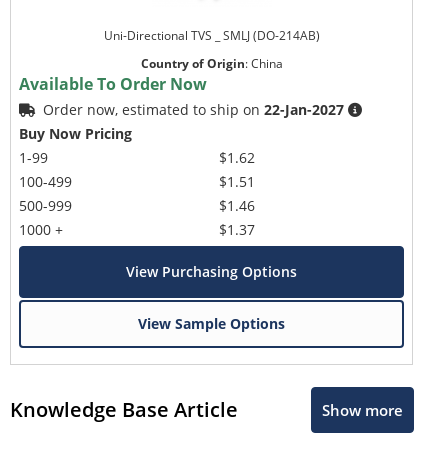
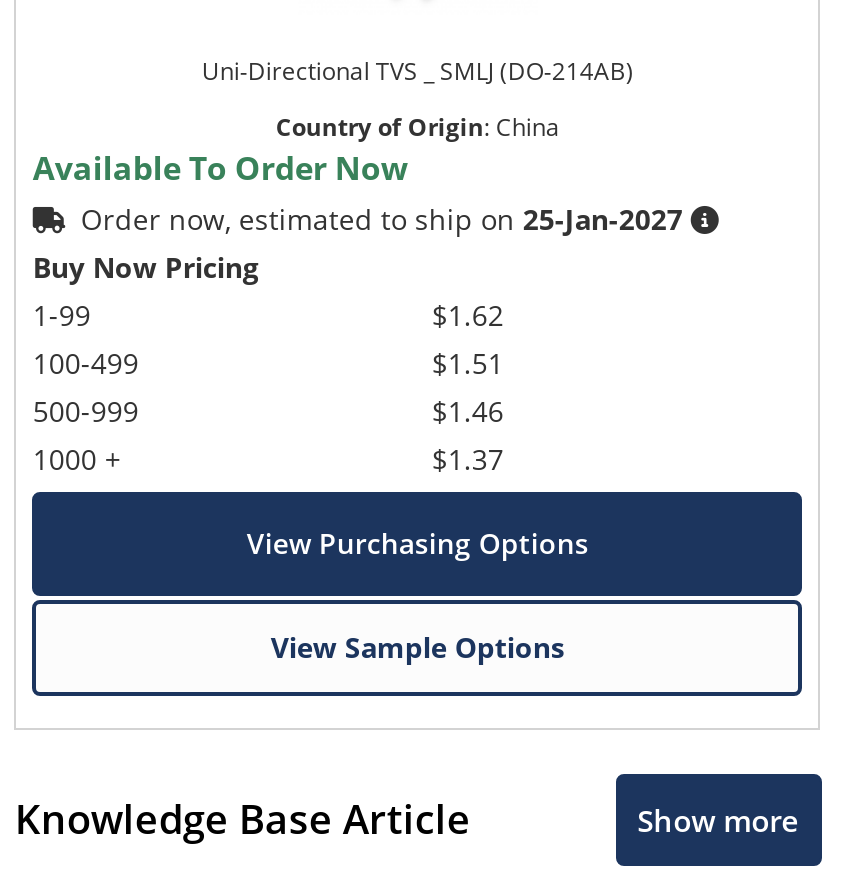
[43,100,344,119] Order now, estimated to ship on 22-Jan-2027 -> [81,199,683,237] Order now, estimated to ship on 25-Jan-2027

